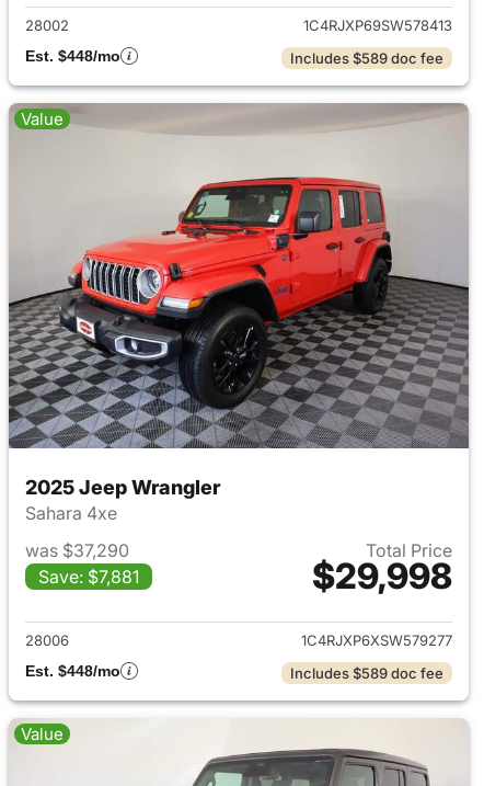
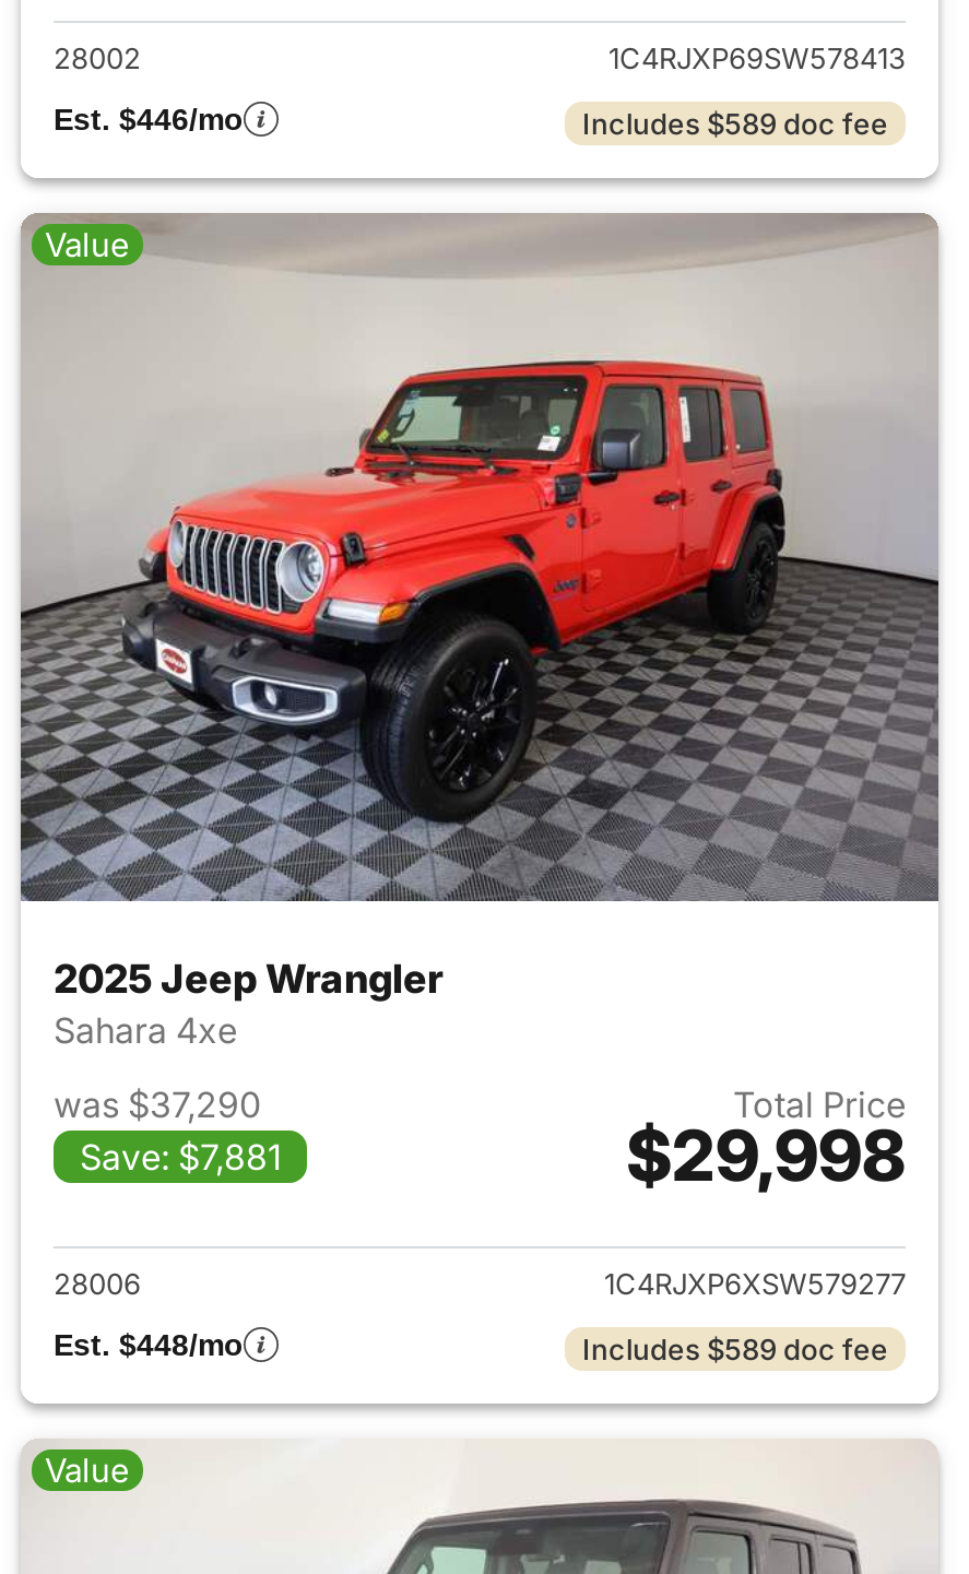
[25,47,120,64] Est. $448/mo -> [54,101,244,136] Est. $446/mo

